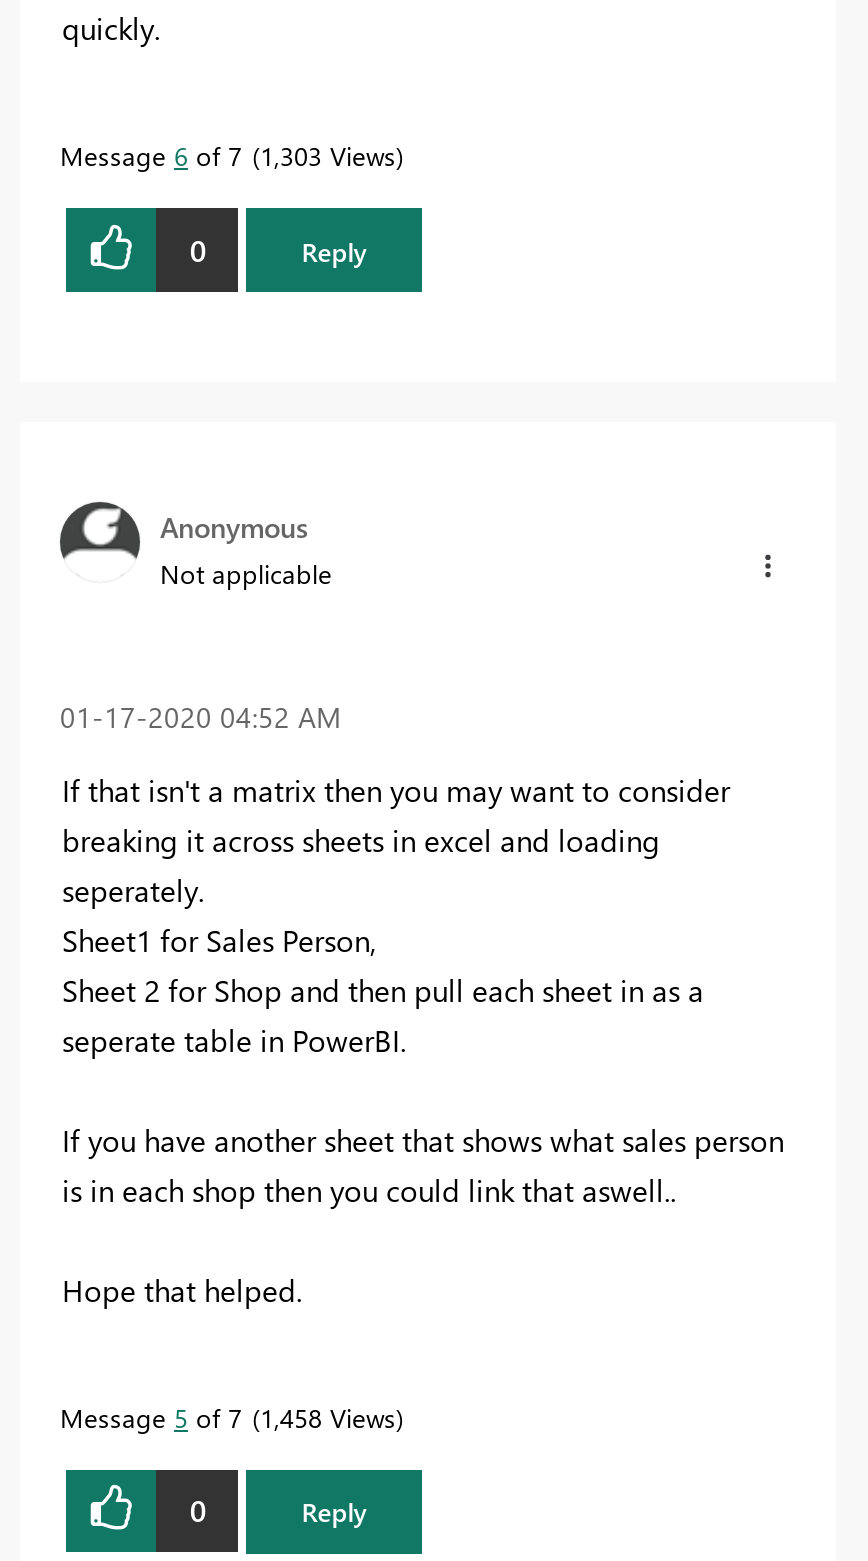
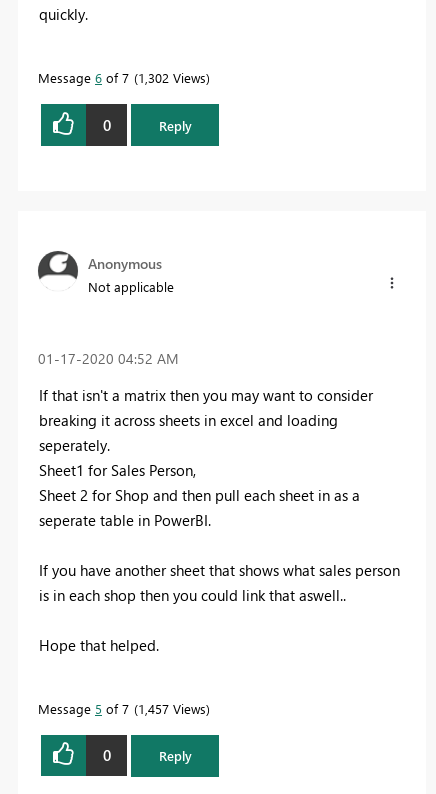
[60,138,396,172] Message 6 of 7 1,303 Views -> [38,69,206,86] Message 6 of 7 1,302 Views
[60,1399,396,1433] Message 5 of 7 1,458 Views -> [38,700,206,717] Message 5 of 7 1,457 Views

